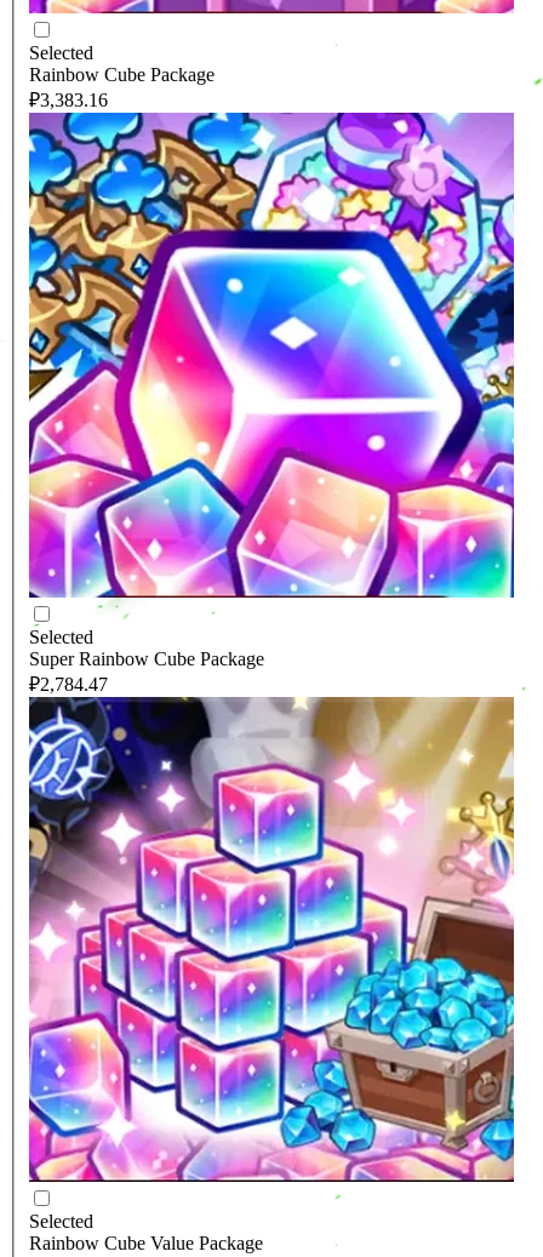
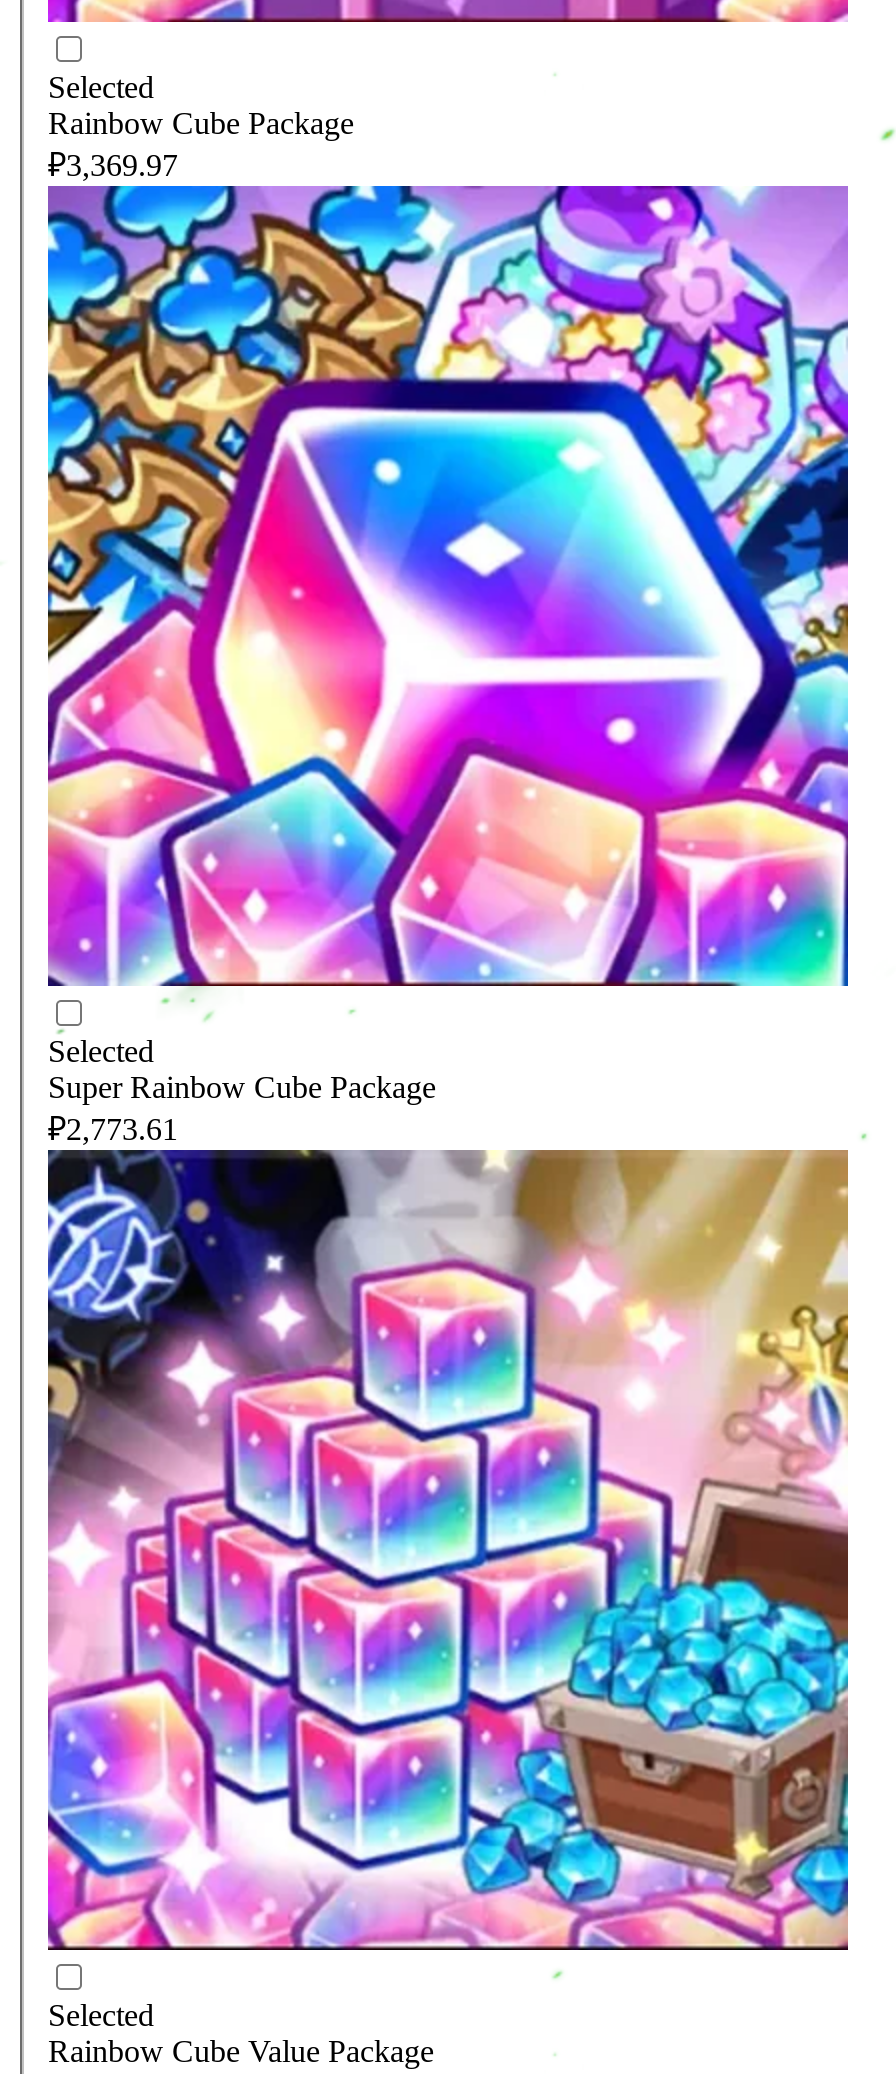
[29,90,108,111] ₽3,383.16 -> [48,149,178,183] ₽3,369.97
[29,675,108,695] ₽2,784.47 -> [48,1113,178,1147] ₽2,773.61

